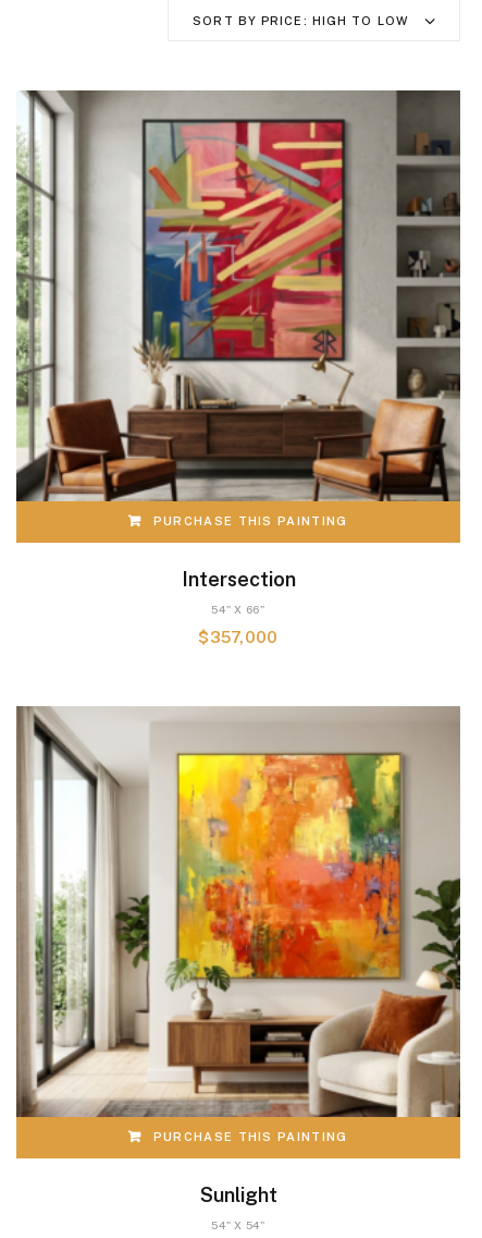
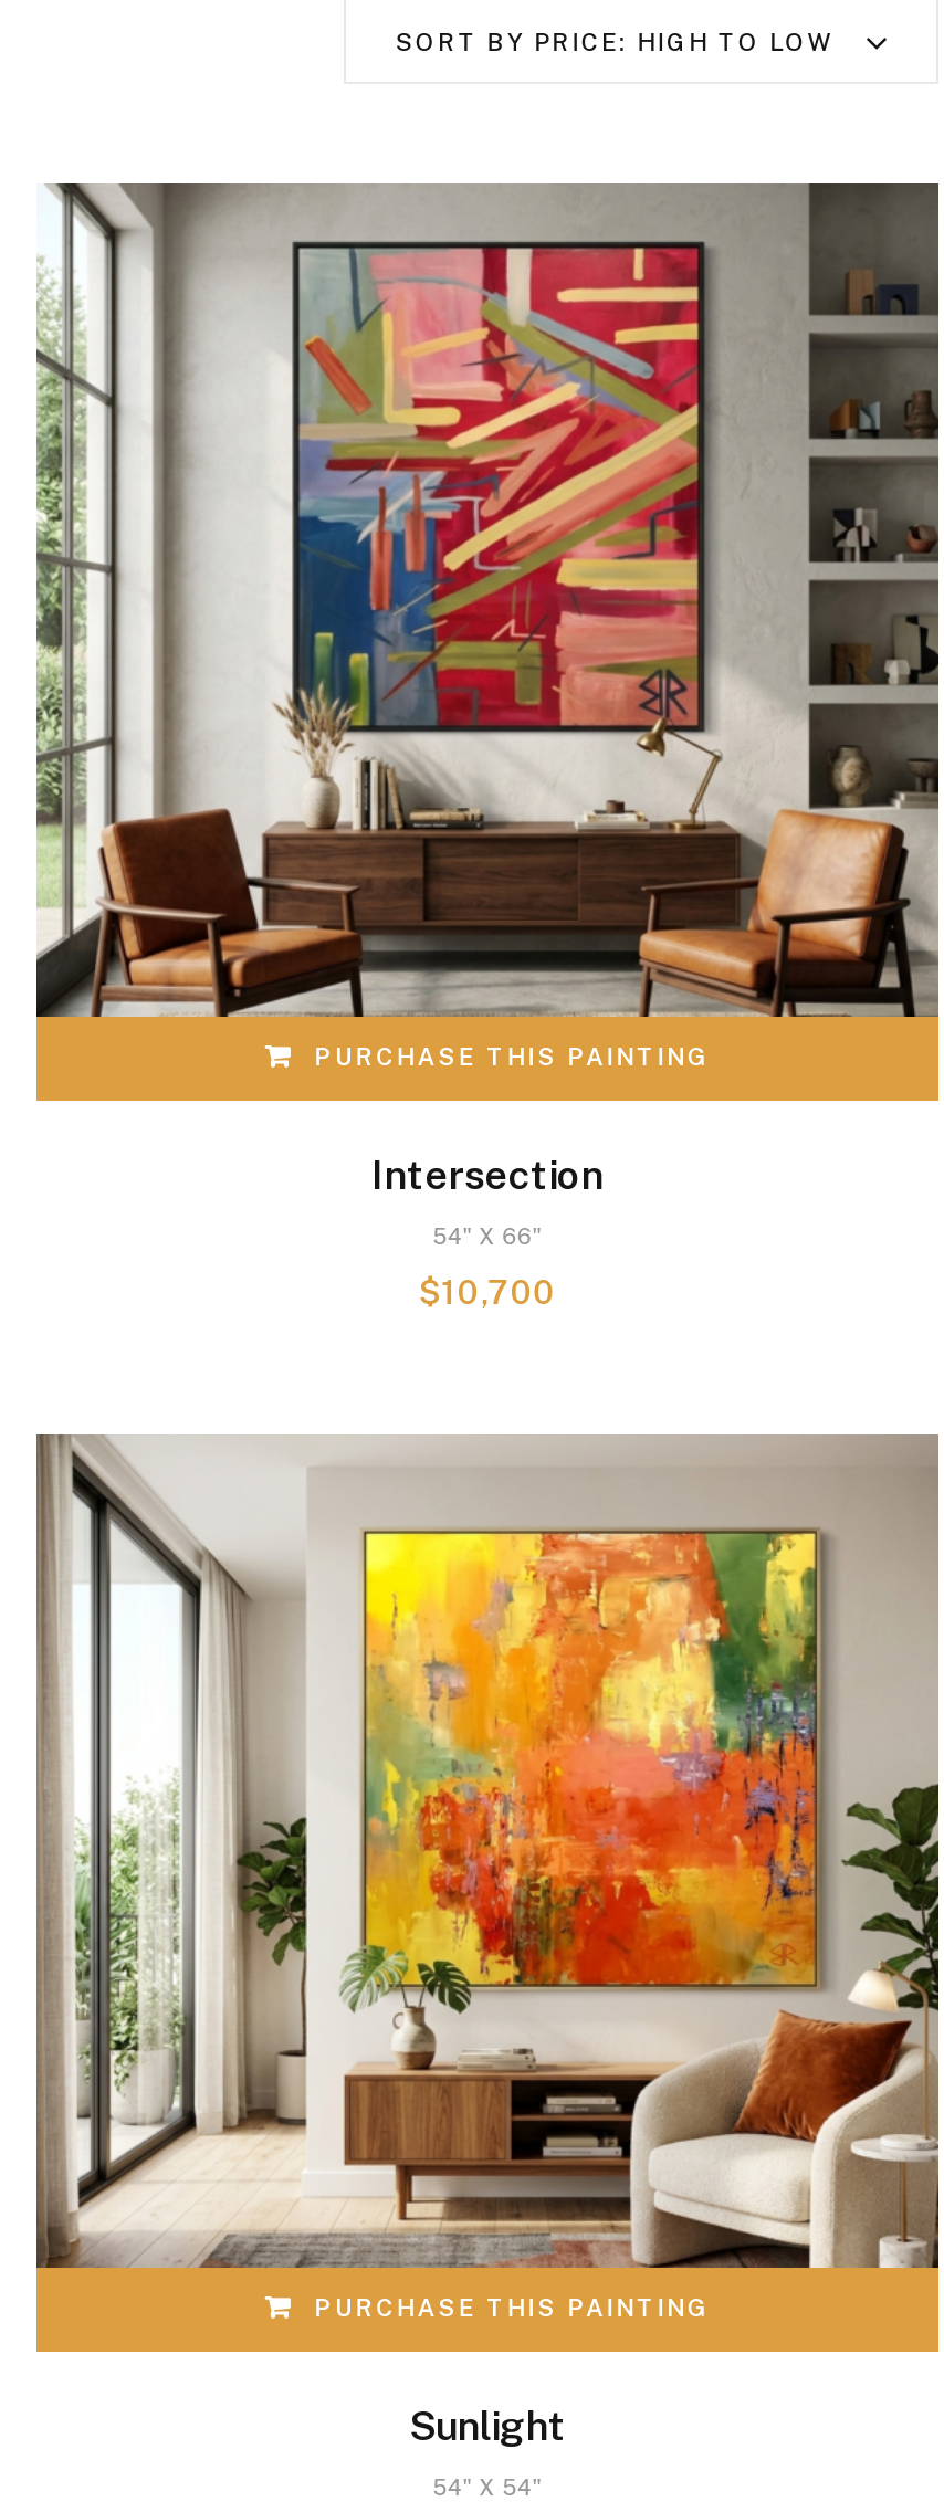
[198,628,278,646] $357,000 -> [419,1274,556,1312] $10,700

